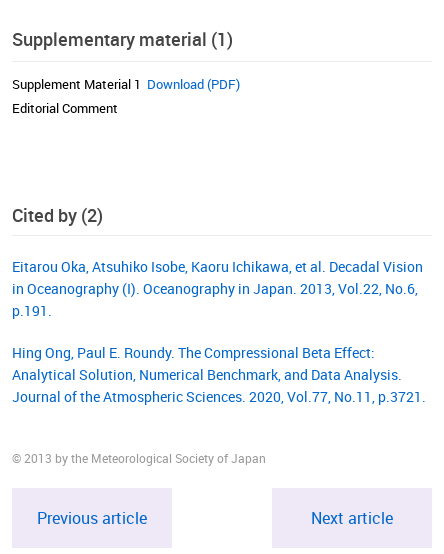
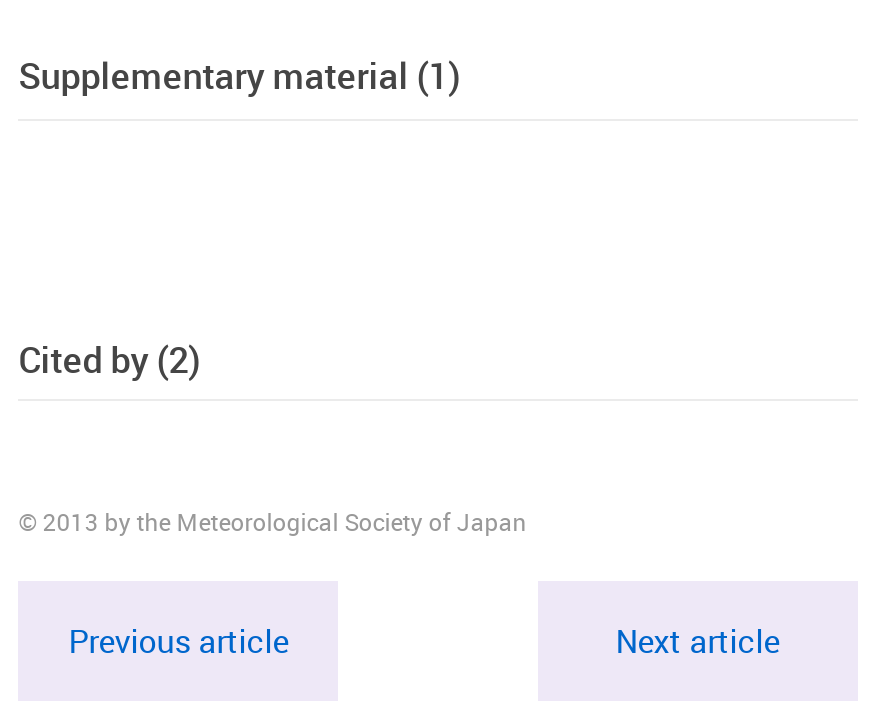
[12,75,240,117] Supplement Material 1 Download (PDF) | Editorial Comment -> none
[12,257,426,406] Eitarou Oka, Atsuhiko Isobe, Kaoru Ichikawa, et al. Decadal Vision | in Oceanography (I). Oceanography in Japan. 2013, Vol.22, No.6, | p.191. | Hing Ong, Paul E. Roundy. The Compressional Beta Effect: | Analytical Solution, Numerical Benchmark, and Data Analysis. | Journal of the Atmospheric Sciences. 2020, Vol.77, No.11, p.3721. -> none

